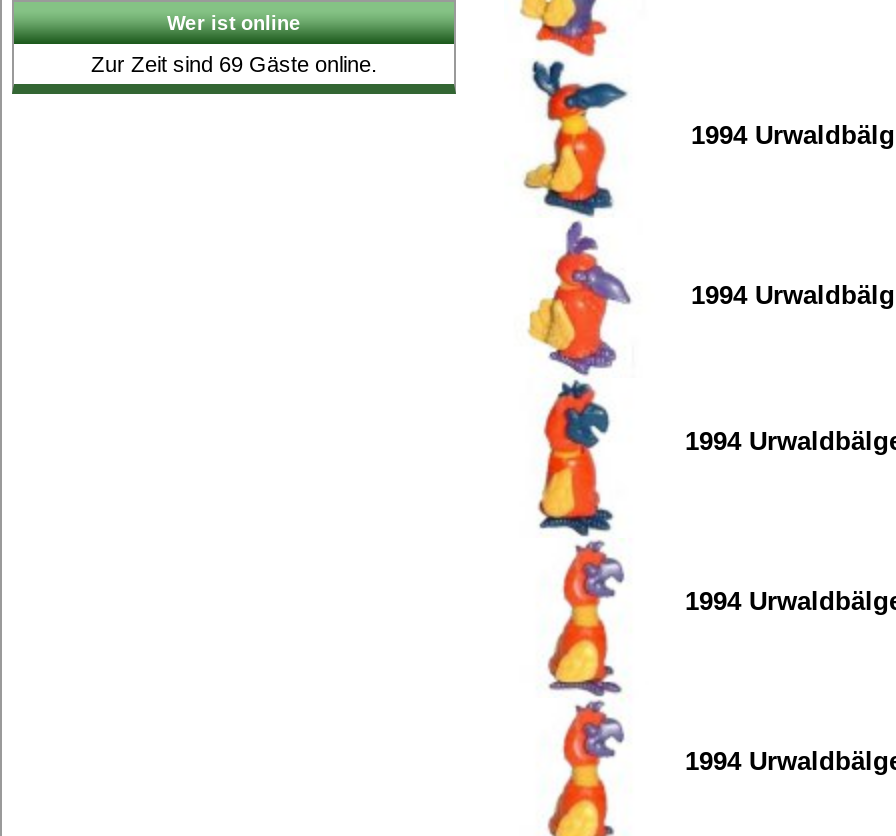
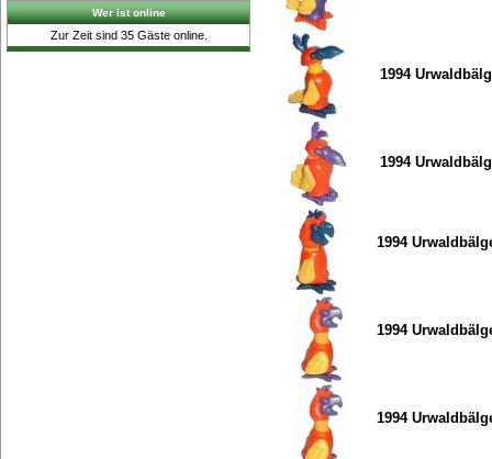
[91,52,377,76] Zur Zeit sind 69 Gäste online. -> [50,29,207,42] Zur Zeit sind 35 Gäste online.

